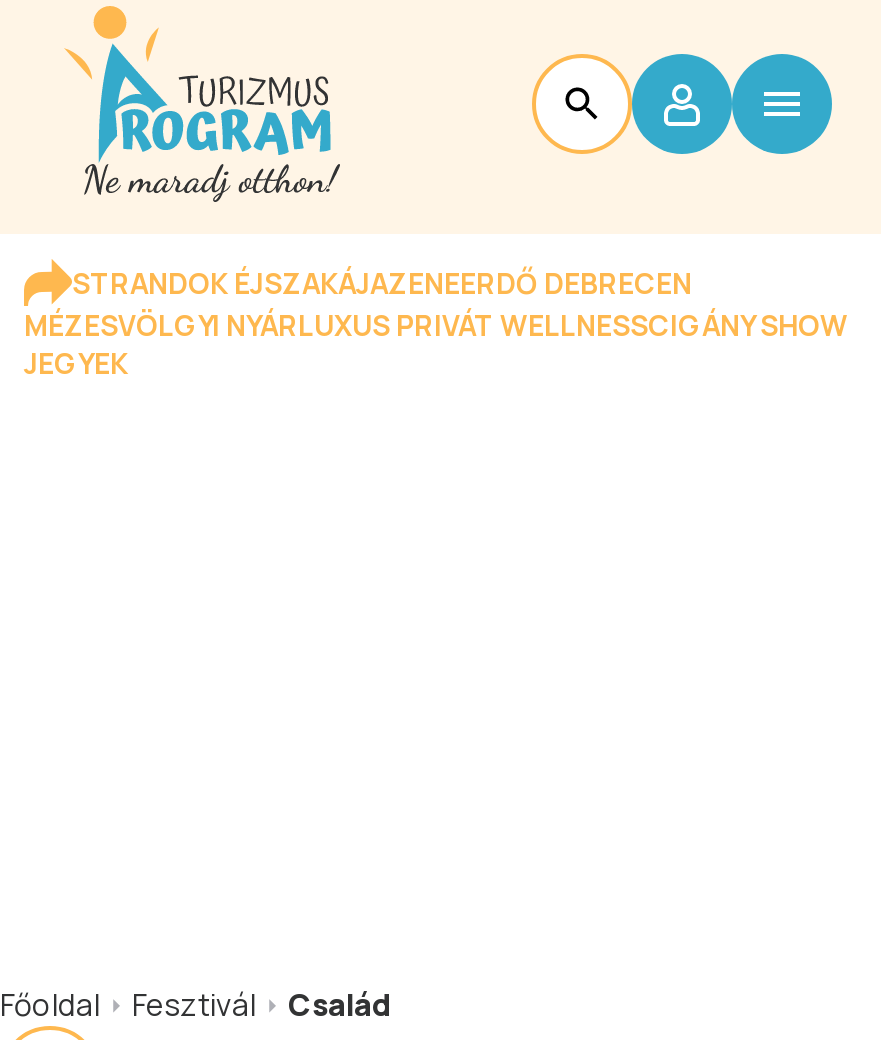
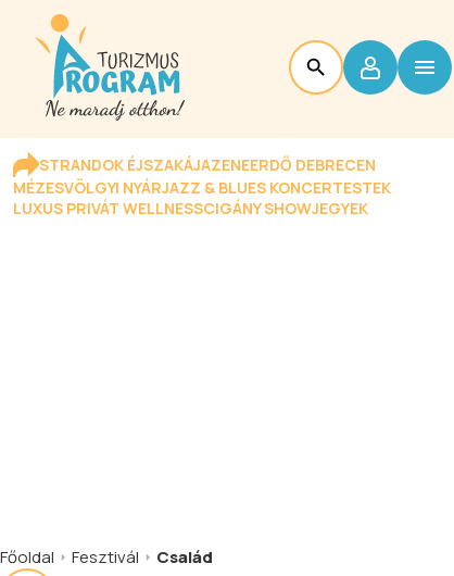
[24,306,848,382] MÉZESVÖLGYI NYÁRLUXUS PRIVÁT WELLNESSCIGÁNY SHOW | JEGYEK -> [13,177,391,218] MÉZESVÖLGYI NYÁRJAZZ & BLUES KONCERTESTEK | LUXUS PRIVÁT WELLNESSCIGÁNY SHOWJEGYEK

